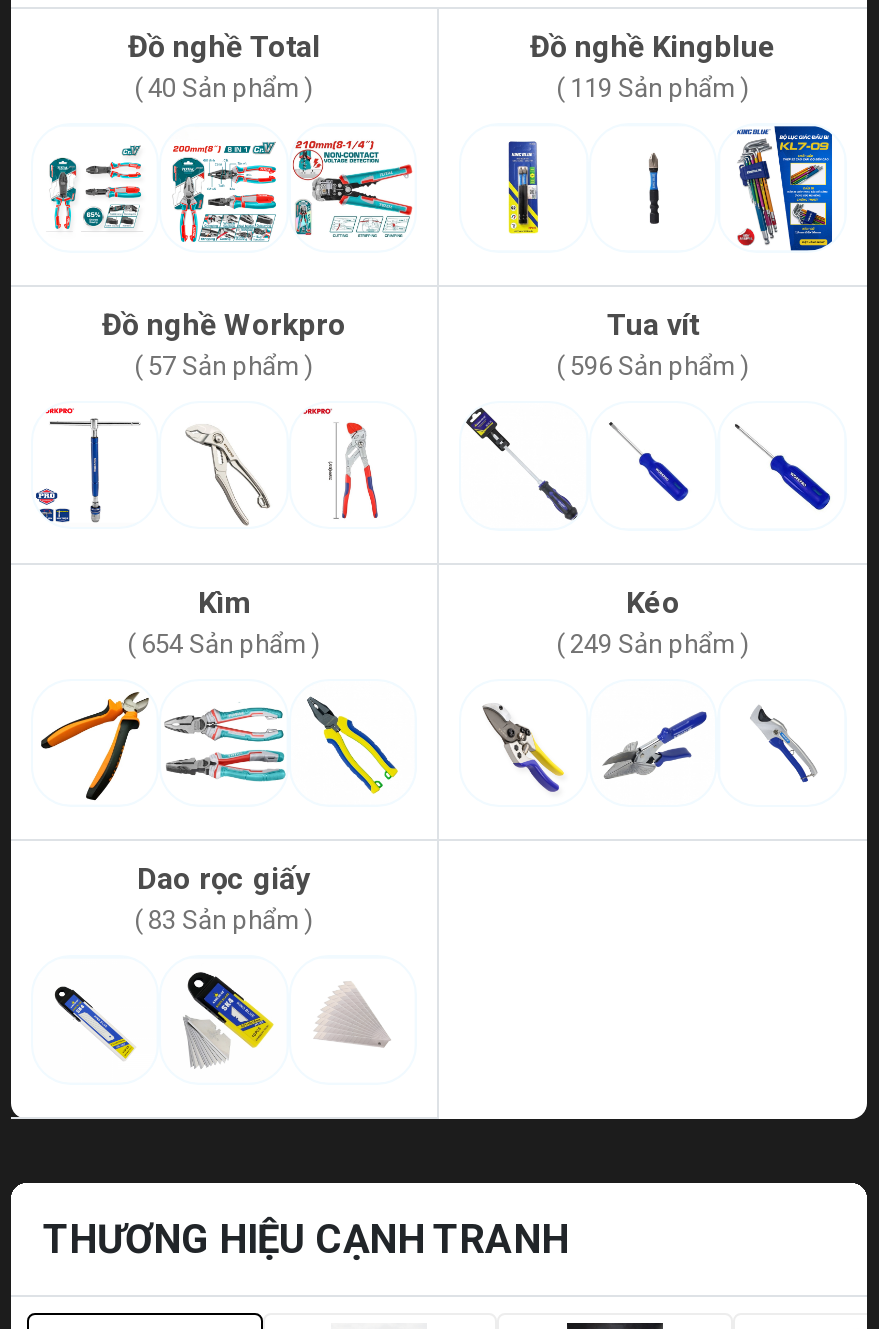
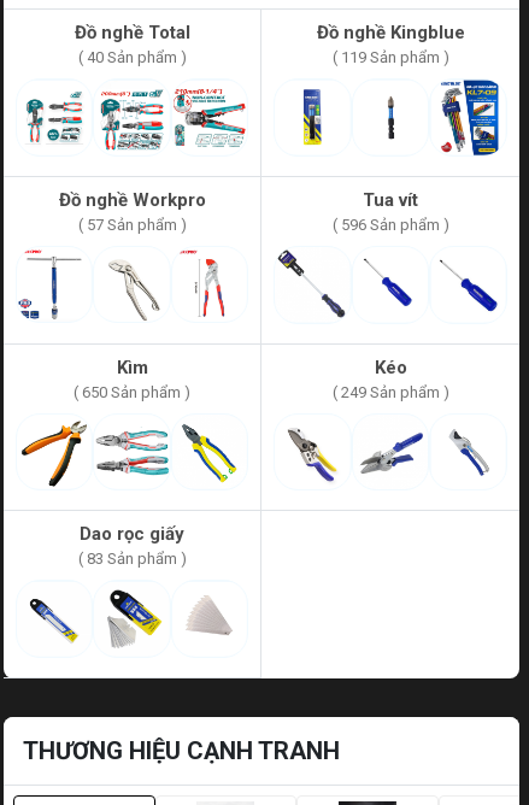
[127,628,321,658] ( 654 Sản phẩm ) -> [74,383,190,401] ( 650 Sản phẩm )

